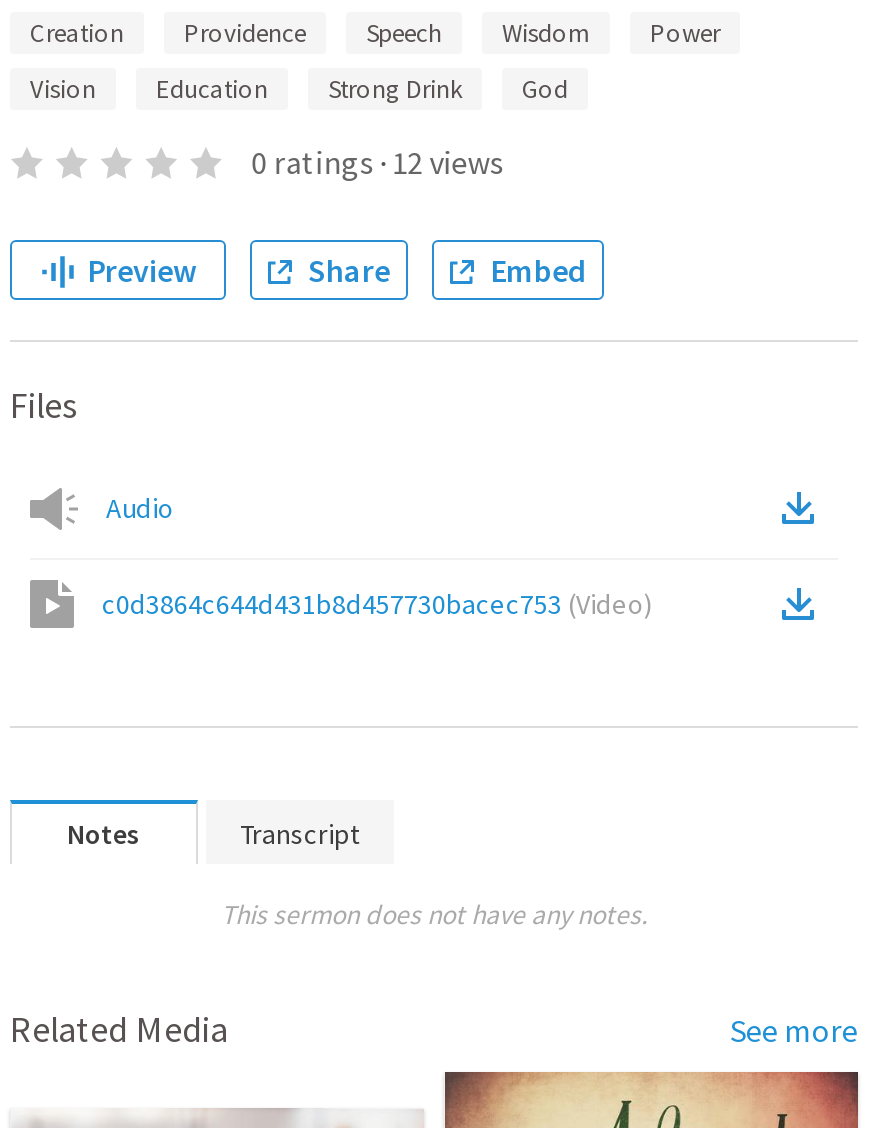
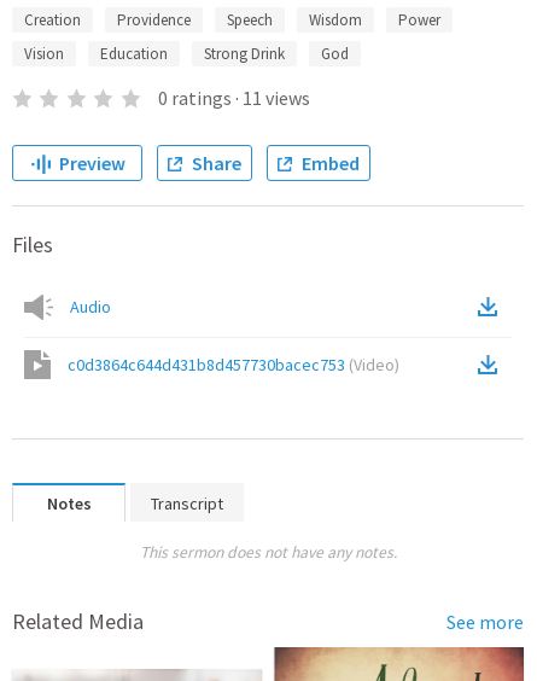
[251,142,503,182] 0 ratings · 12 views -> [158,86,310,110] 0 ratings · 11 views

